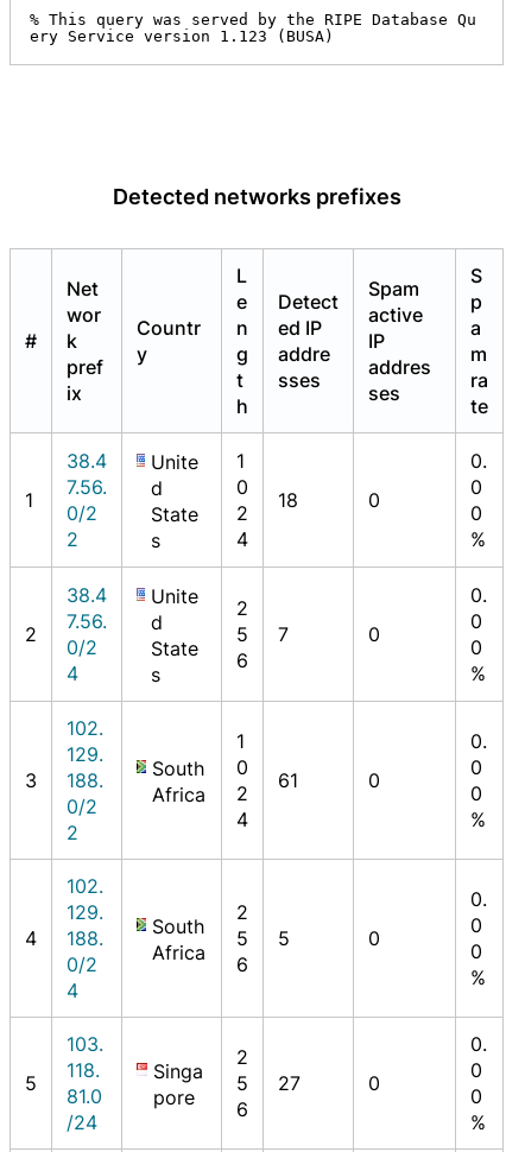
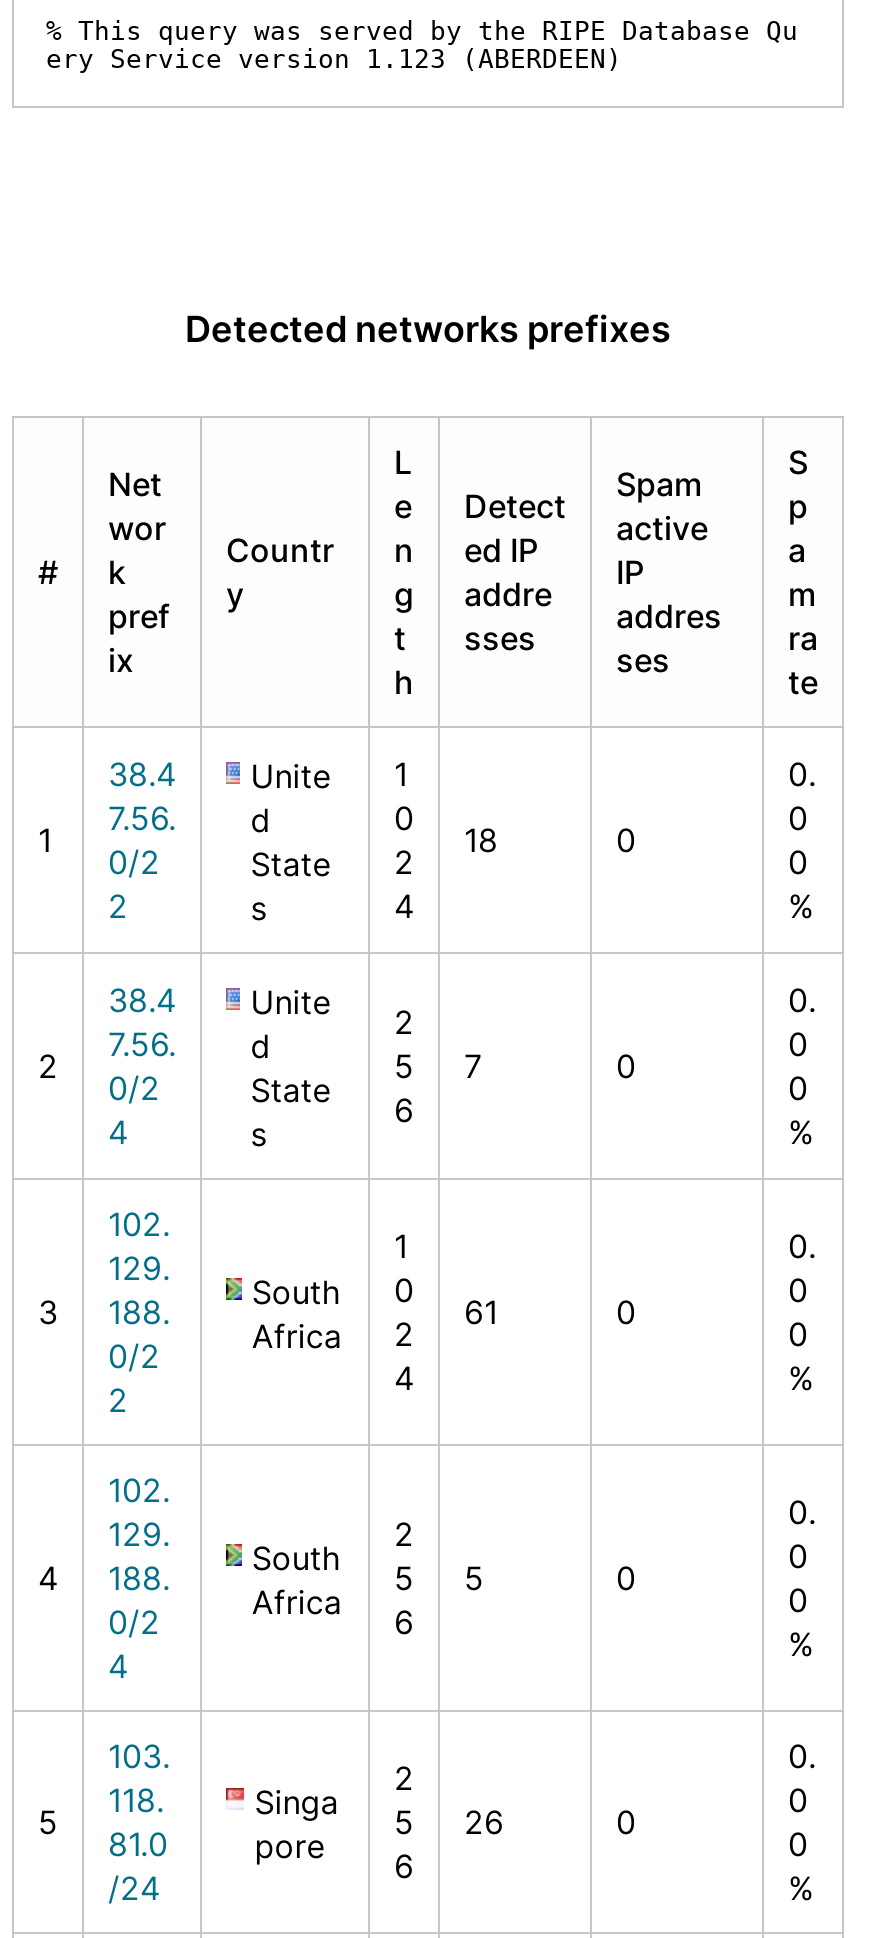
[30,27,334,45] ery Service version 1.123 (BUSA) -> [46,44,622,74] ery Service version 1.123 (ABERDEEN)
[154,1059,301,1095] Singa 5 27 -> [255,1782,504,1842] Singa 5 26

